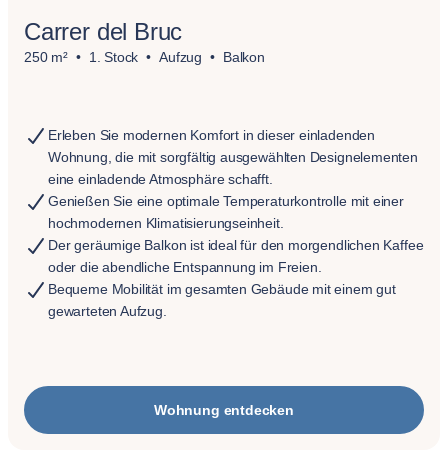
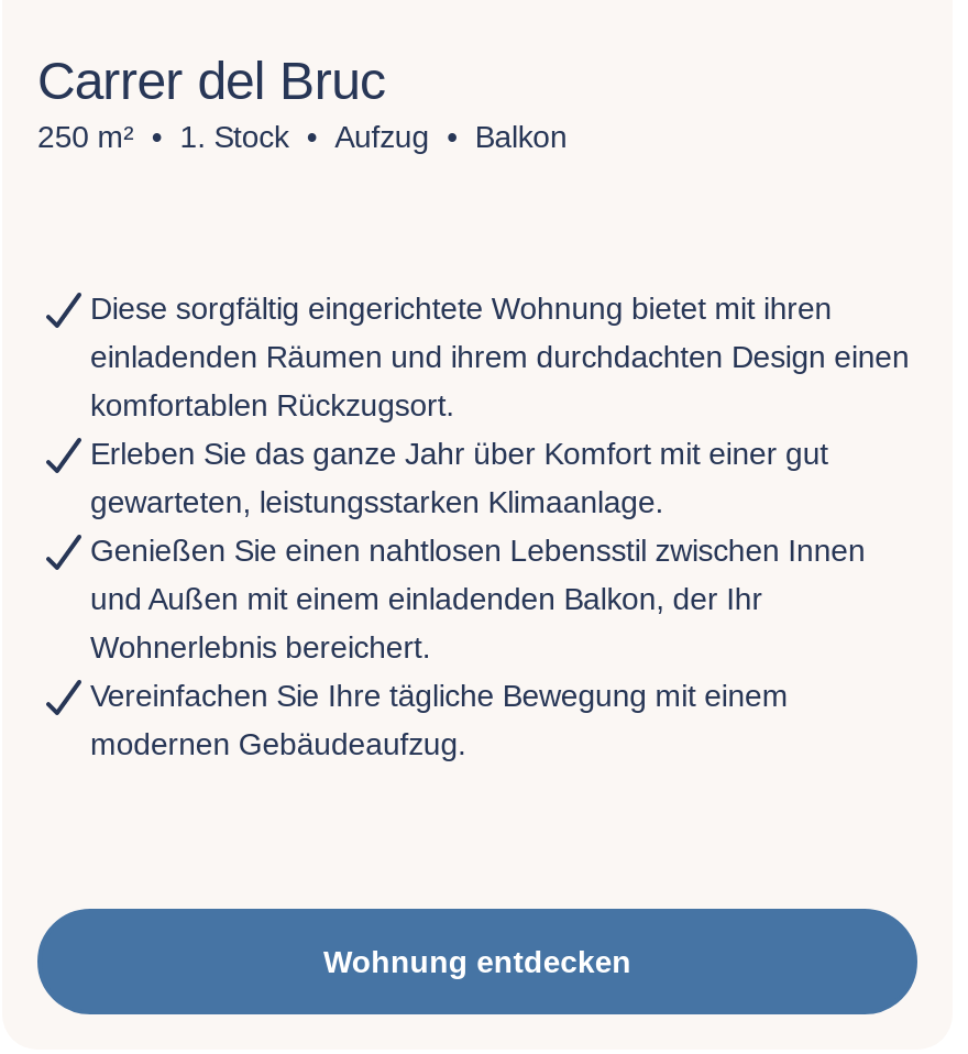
[48,127,423,319] Erleben Sie modernen Komfort in dieser einladenden | Wohnung, die mit sorgfältig ausgewählten Designelementen | eine einladende Atmosphäre schafft. | Genießen Sie eine optimale Temperaturkontrolle mit einer | hochmodernen Klimatisierungseinheit. | Der geräumige Balkon ist ideal für den morgendlichen Kaffee | oder die abendliche Entspannung im Freien. | Bequeme Mobilität im gesamten Gebäude mit einem gut | gewarteten Aufzug. -> [90,290,909,761] Diese sorgfältig eingerichtete Wohnung bietet mit ihren | einladenden Räumen und ihrem durchdachten Design einen | komfortablen Rückzugsort. | Erleben Sie das ganze Jahr über Komfort mit einer gut | gewarteten, leistungsstarken Klimaanlage. | Genießen Sie einen nahtlosen Lebensstil zwischen Innen | und Außen mit einem einladenden Balkon, der Ihr | Wohnerlebnis bereichert. | Vereinfachen Sie Ihre tägliche Bewegung mit einem | modernen Gebäudeaufzug.

